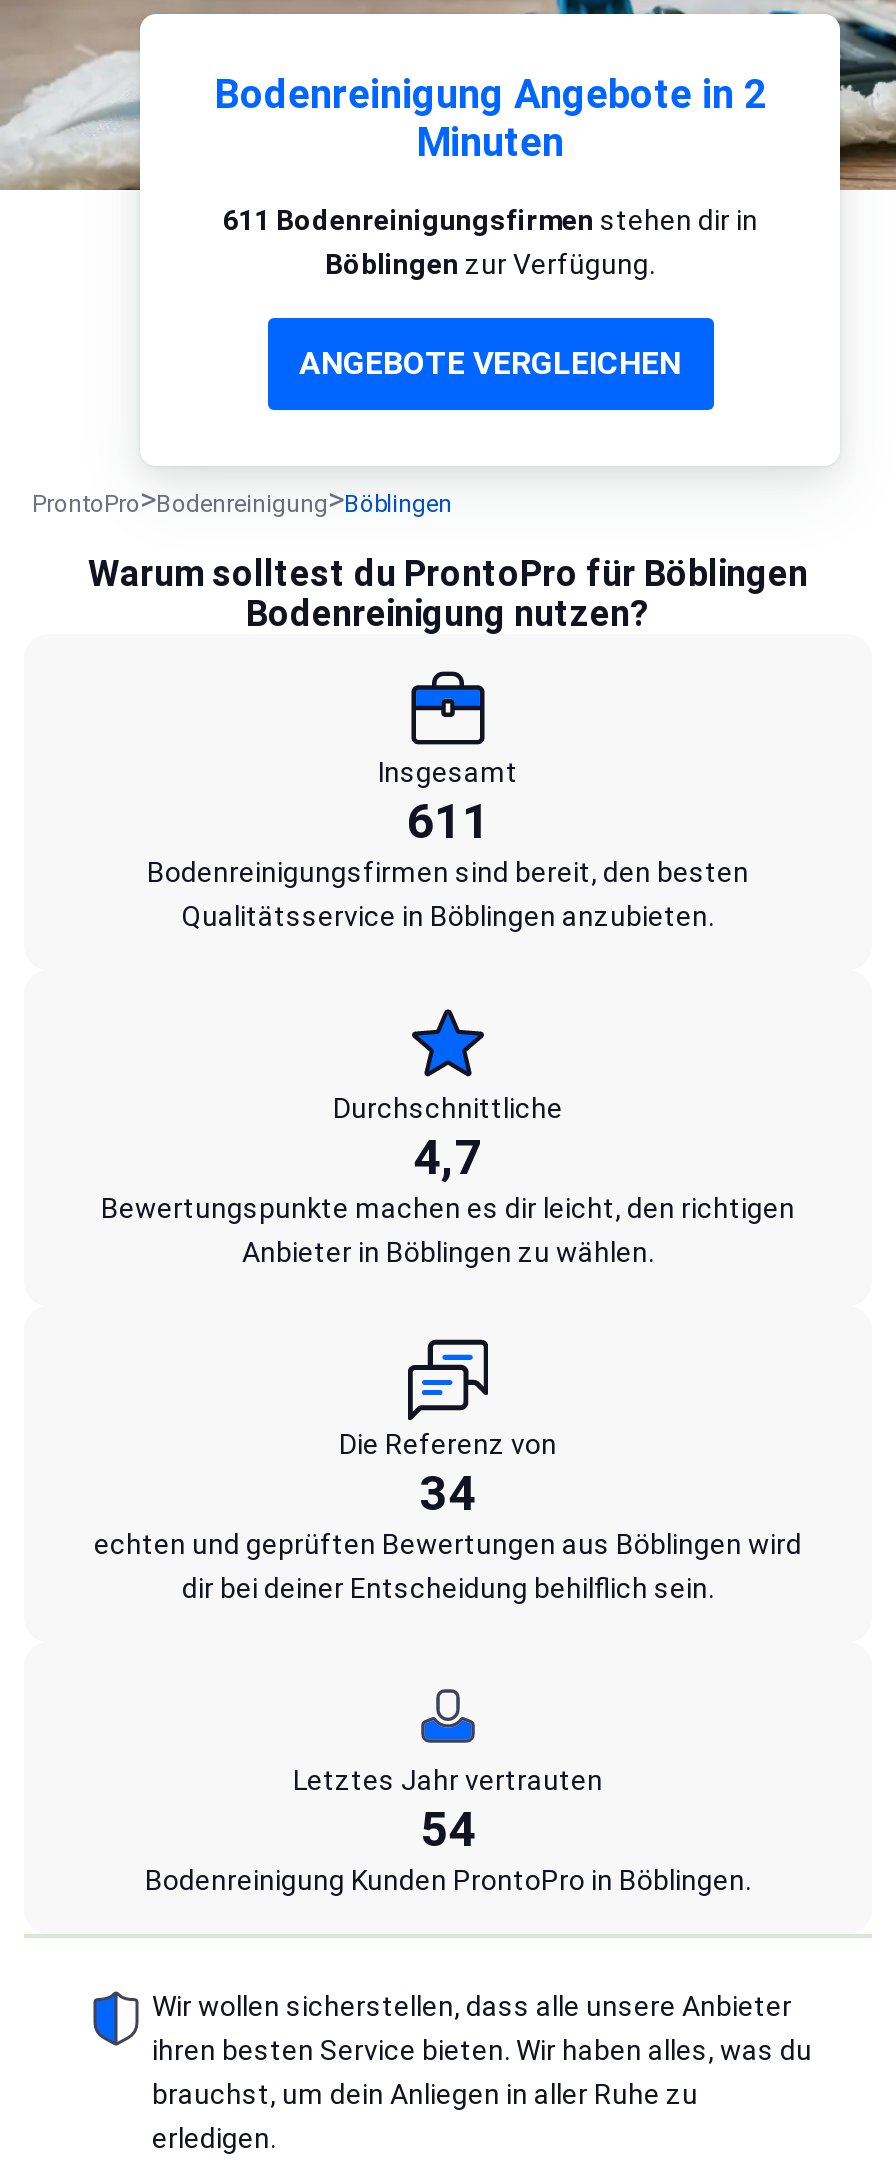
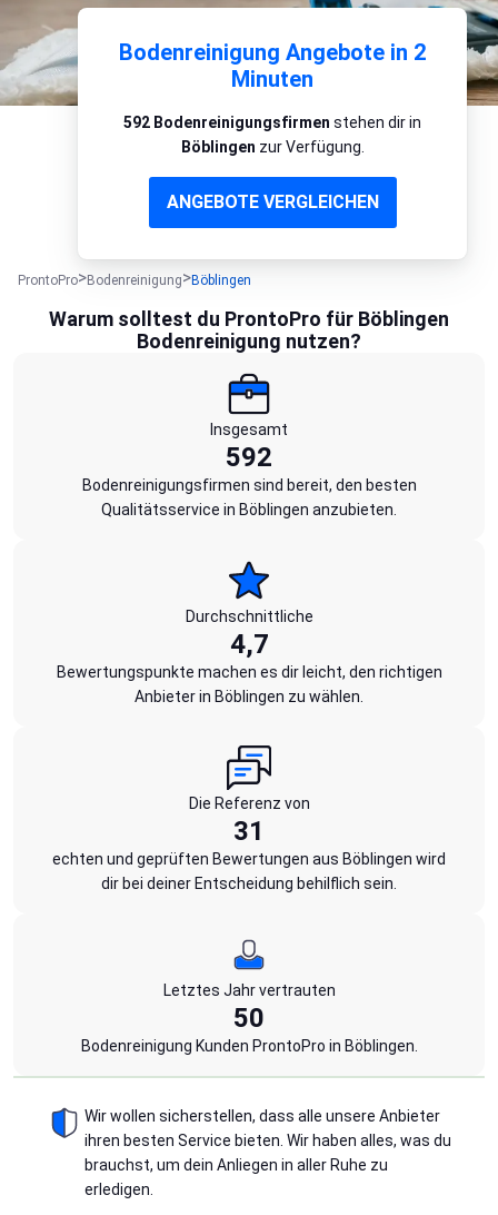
[222,204,758,236] 611 Bodenreinigungsfirmen stehen dir in -> [123,113,421,131] 592 Bodenreinigungsfirmen stehen dir in
[406,794,490,850] 611 -> [226,441,272,473] 592
[420,1466,476,1522] 34 -> [233,815,265,846] 31
[420,1802,476,1858] 54 -> [233,1002,265,1033] 50

